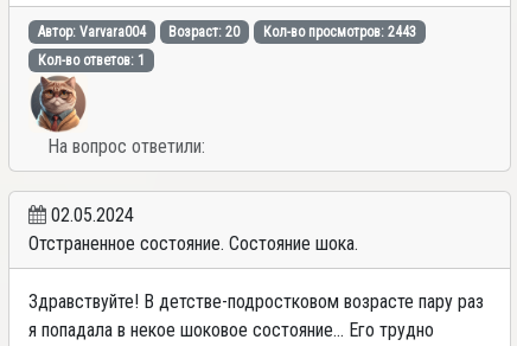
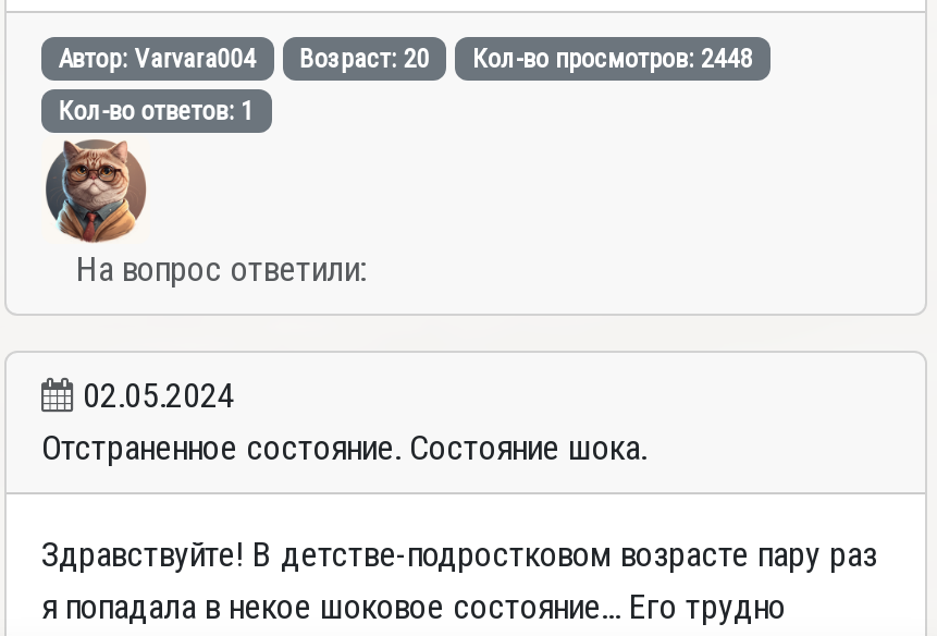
[263,24,416,40] Кол-во просмотров: 2443 -> [472,44,753,74] Кол-во просмотров: 2448

